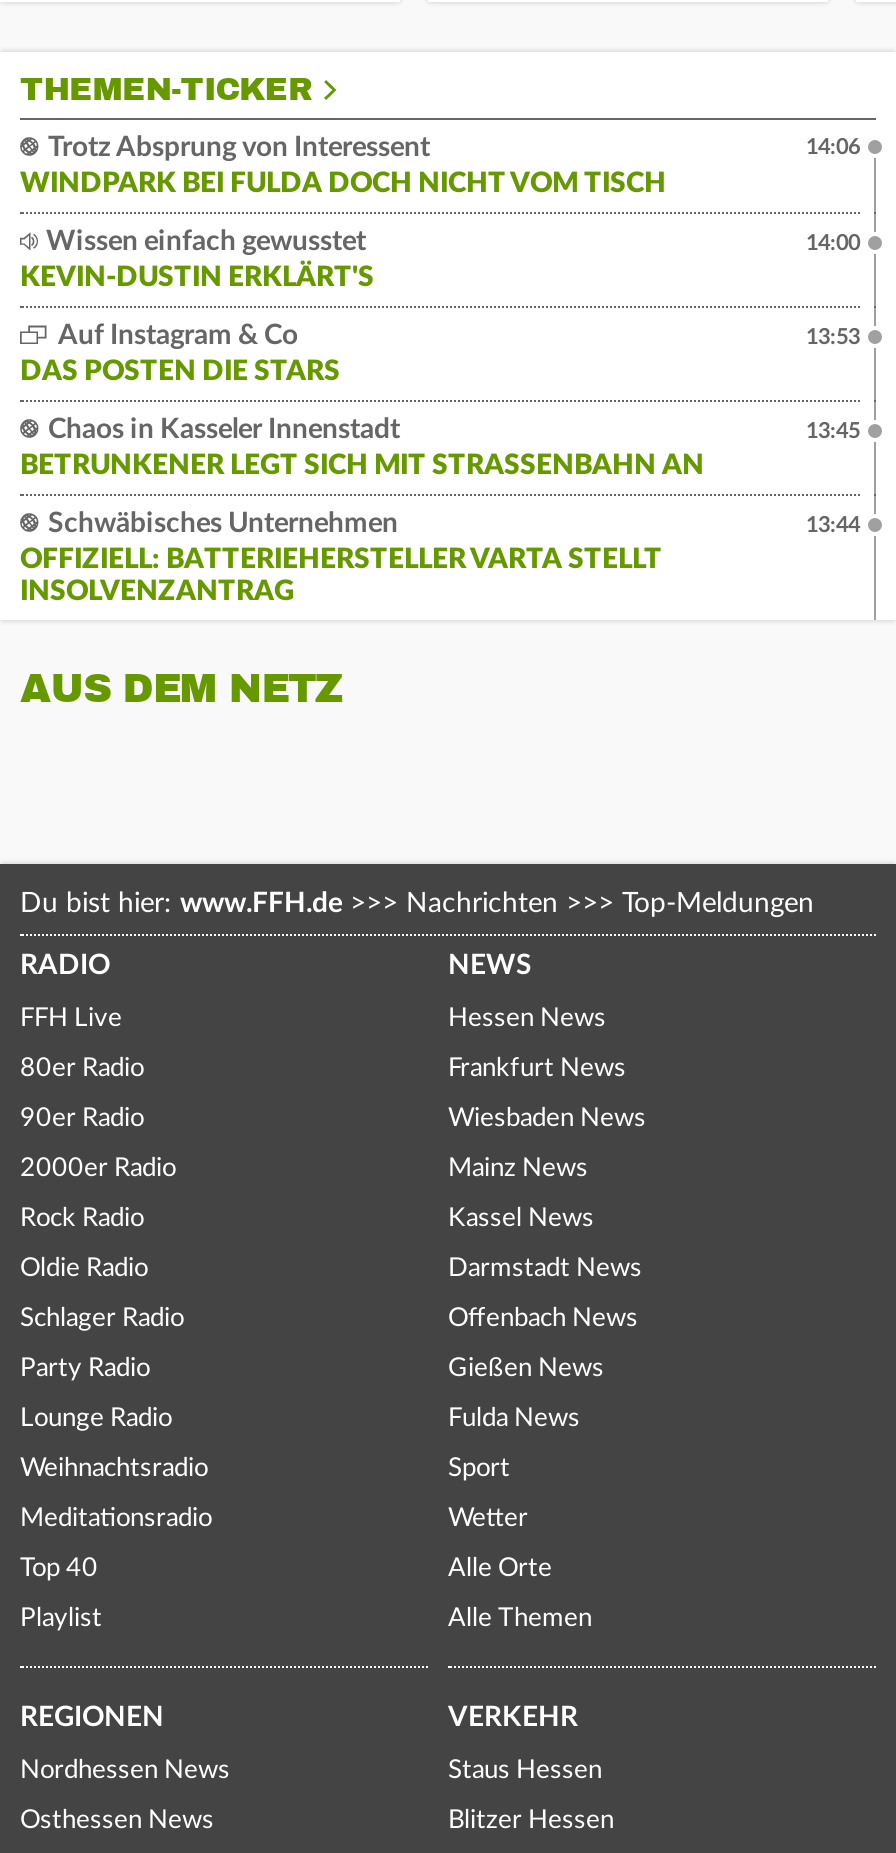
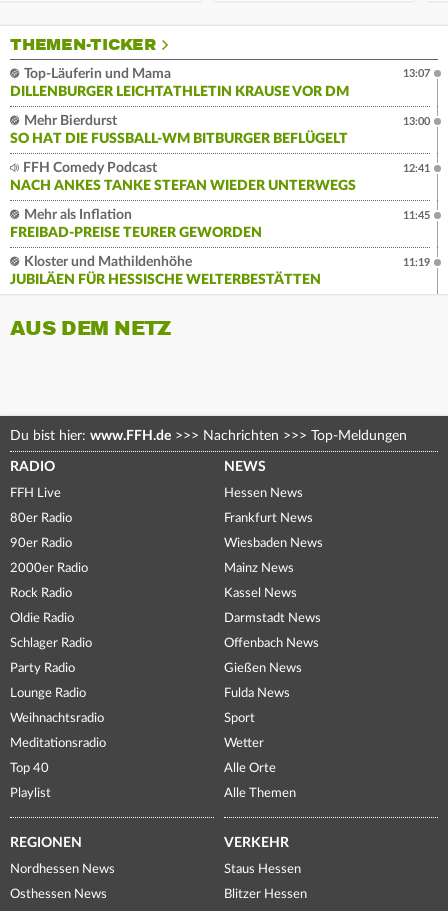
[20,135,666,199] Trotz Absprung von Interessent | WINDPARK BEI FULDA DOCH NICHT VOM TISCH -> [10,67,349,99] Top-Läuferin und Mama | DILLENBURGER LEICHTATHLETIN KRAUSE VOR DM
[806,137,860,159] 14:06 -> [403,68,430,79] 13:07
[20,229,374,293] Wissen einfach gewusstet | KEVIN-DUSTIN ERKLÄRT'S -> [10,114,339,146] Mehr Bierdurst | SO HAT DIE FUSSBALL-WM BITBURGER BEFLÜGELT
[806,233,860,255] 14:00 -> [403,116,430,127] 13:00
[20,323,340,387] Auf Instagram & Co | DAS POSTEN DIE STARS -> [10,161,356,193] FFH Comedy Podcast | NACH ANKES TANKE STEFAN WIEDER UNTERWEGS
[806,327,860,349] 13:53 -> [403,163,430,174] 12:41
[20,417,682,481] Chaos in Kasseler Innenstadt | BETRUNKENER LEGT SICH MIT STRASSENBAHN AN -> [10,208,262,240] Mehr als Inflation | FREIBAD-PREISE TEURER GEWORDEN
[806,421,860,443] 13:45 -> [403,210,430,221] 11:45
[20,511,662,607] Schwäbisches Unternehmen | OFFIZIELL: BATTERIEHERSTELLER VARTA STELLT | INSOLVENZANTRAG -> [10,255,321,287] Kloster und Mathildenhöhe | JUBILÄEN FÜR HESSISCHE WELTERBESTÄTTEN
[806,515,860,537] 13:44 -> [403,257,430,268] 11:19

